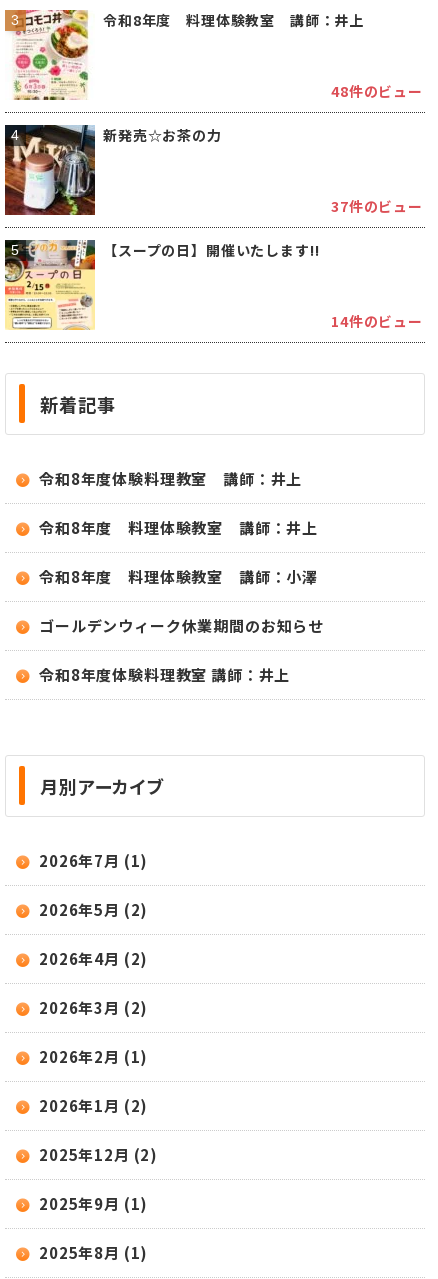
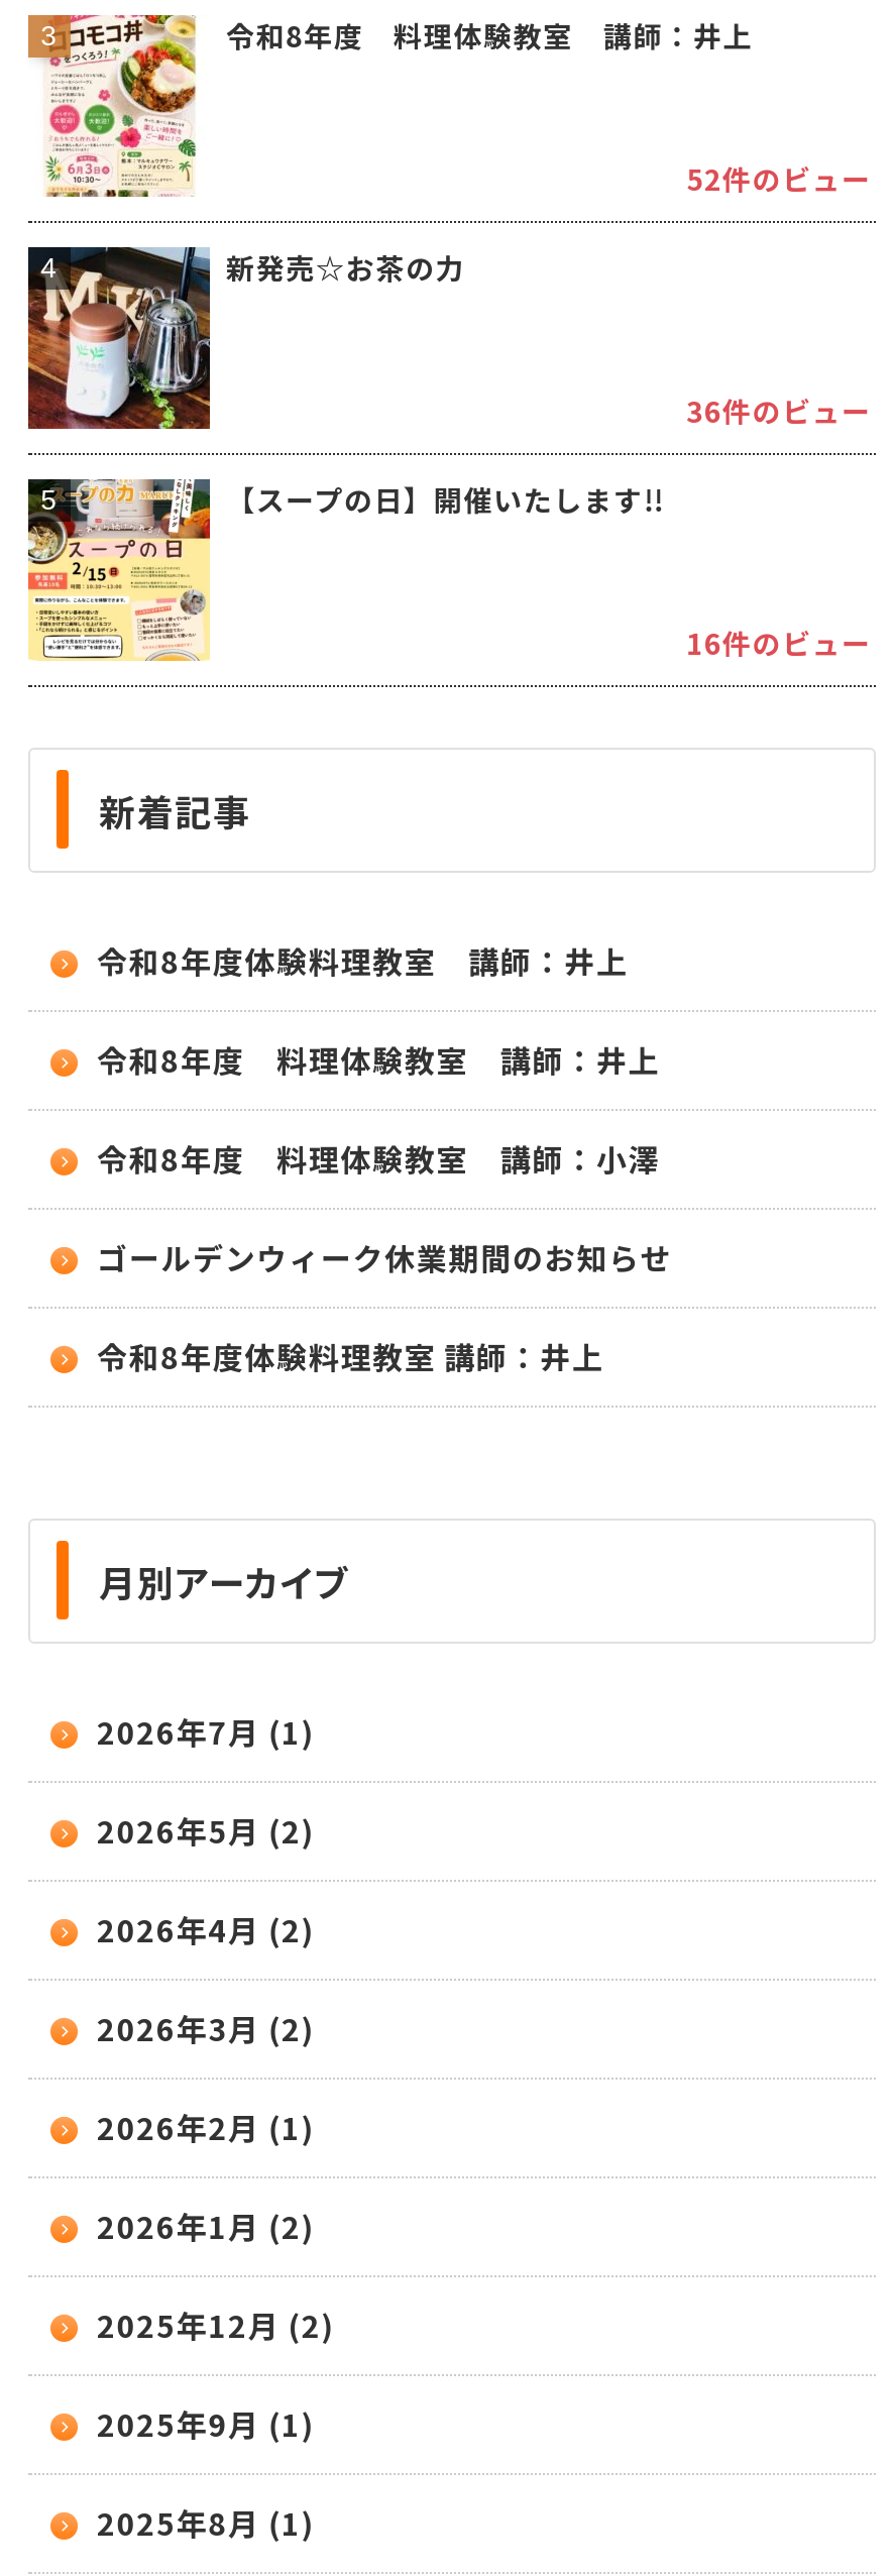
[331,81,423,101] 48件のビュー -> [686,158,872,198] 52件のビュー
[331,196,423,216] 37件のビュー -> [686,390,872,430] 36件のビュー
[331,311,423,331] 14件のビュー -> [686,622,872,663] 16件のビュー

